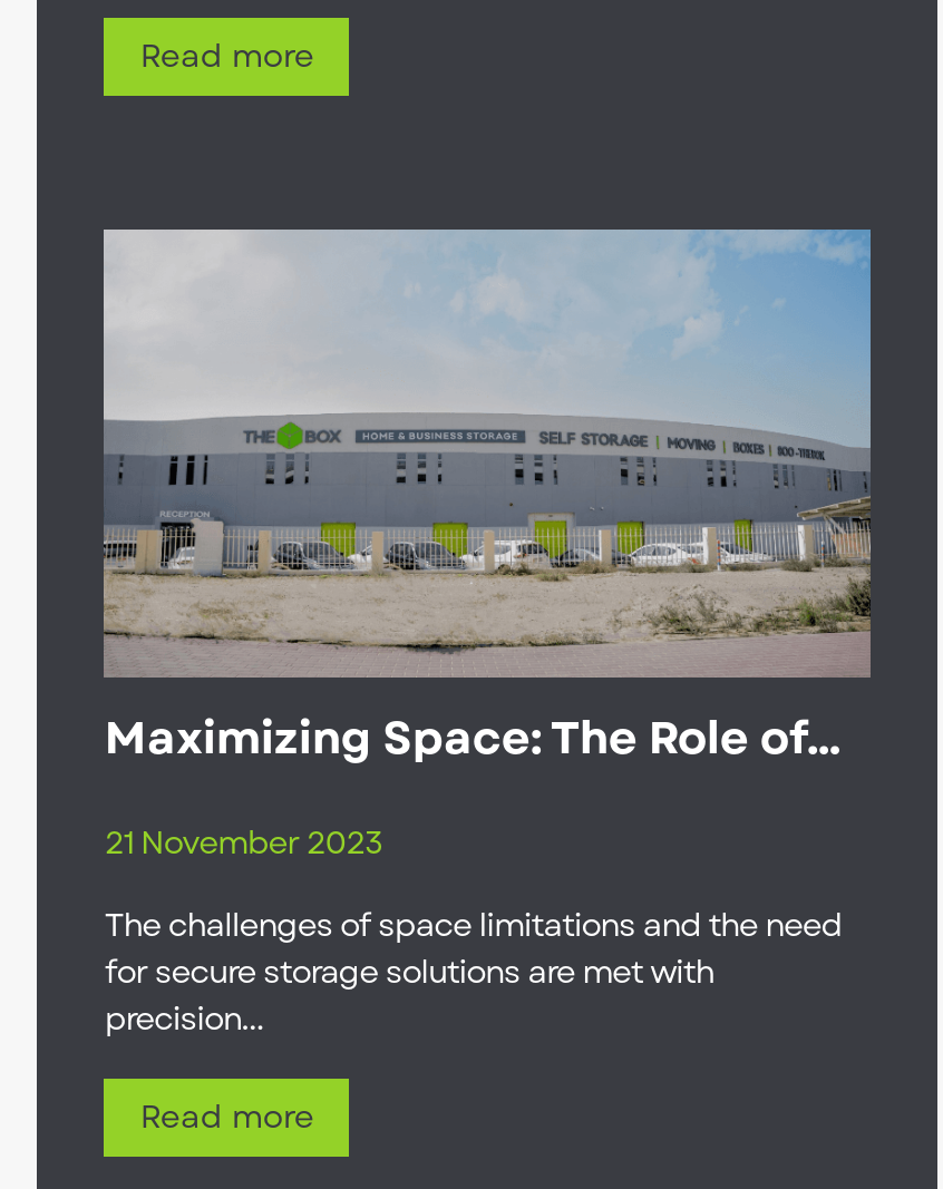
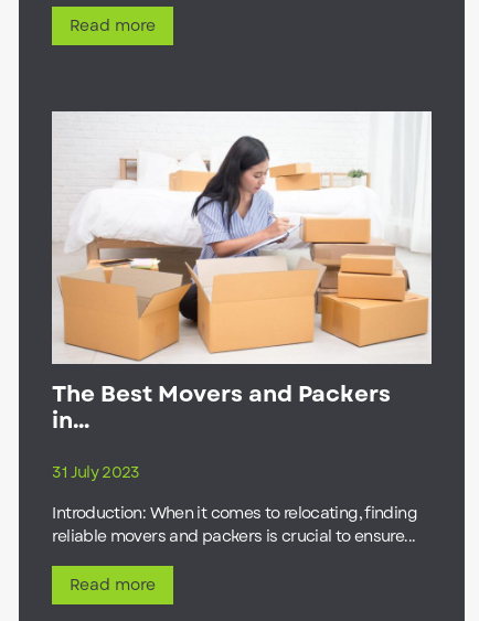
[104,227,873,771] [image] | Maximizing Space: The Role of... -> [52,110,433,436] [image] | The Best Movers and Packers | in...
[105,820,383,865] 21 November 2023 -> [52,461,140,483] 31 July 2023
[105,903,842,1041] The challenges of space limitations and the need | for secure storage solutions are met with | precision... -> [52,501,417,547] Introduction: When it comes to relocating, finding | reliable movers and packers is crucial to ensure...

